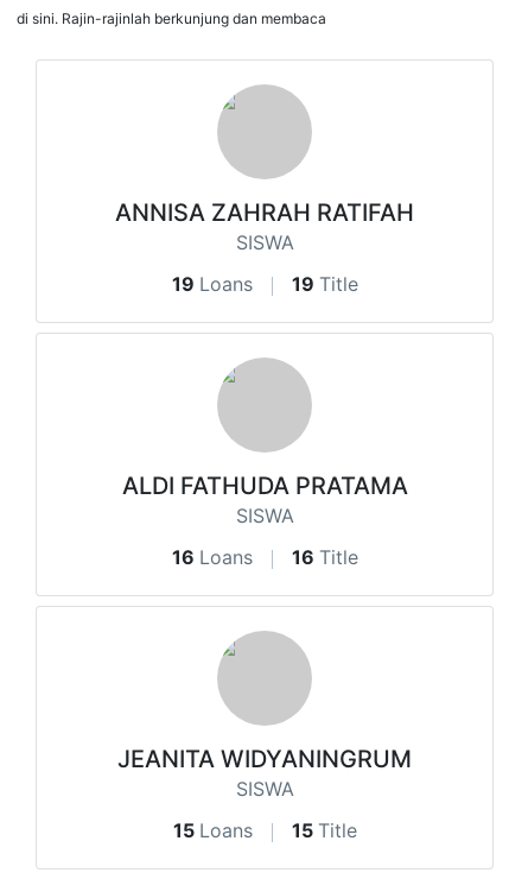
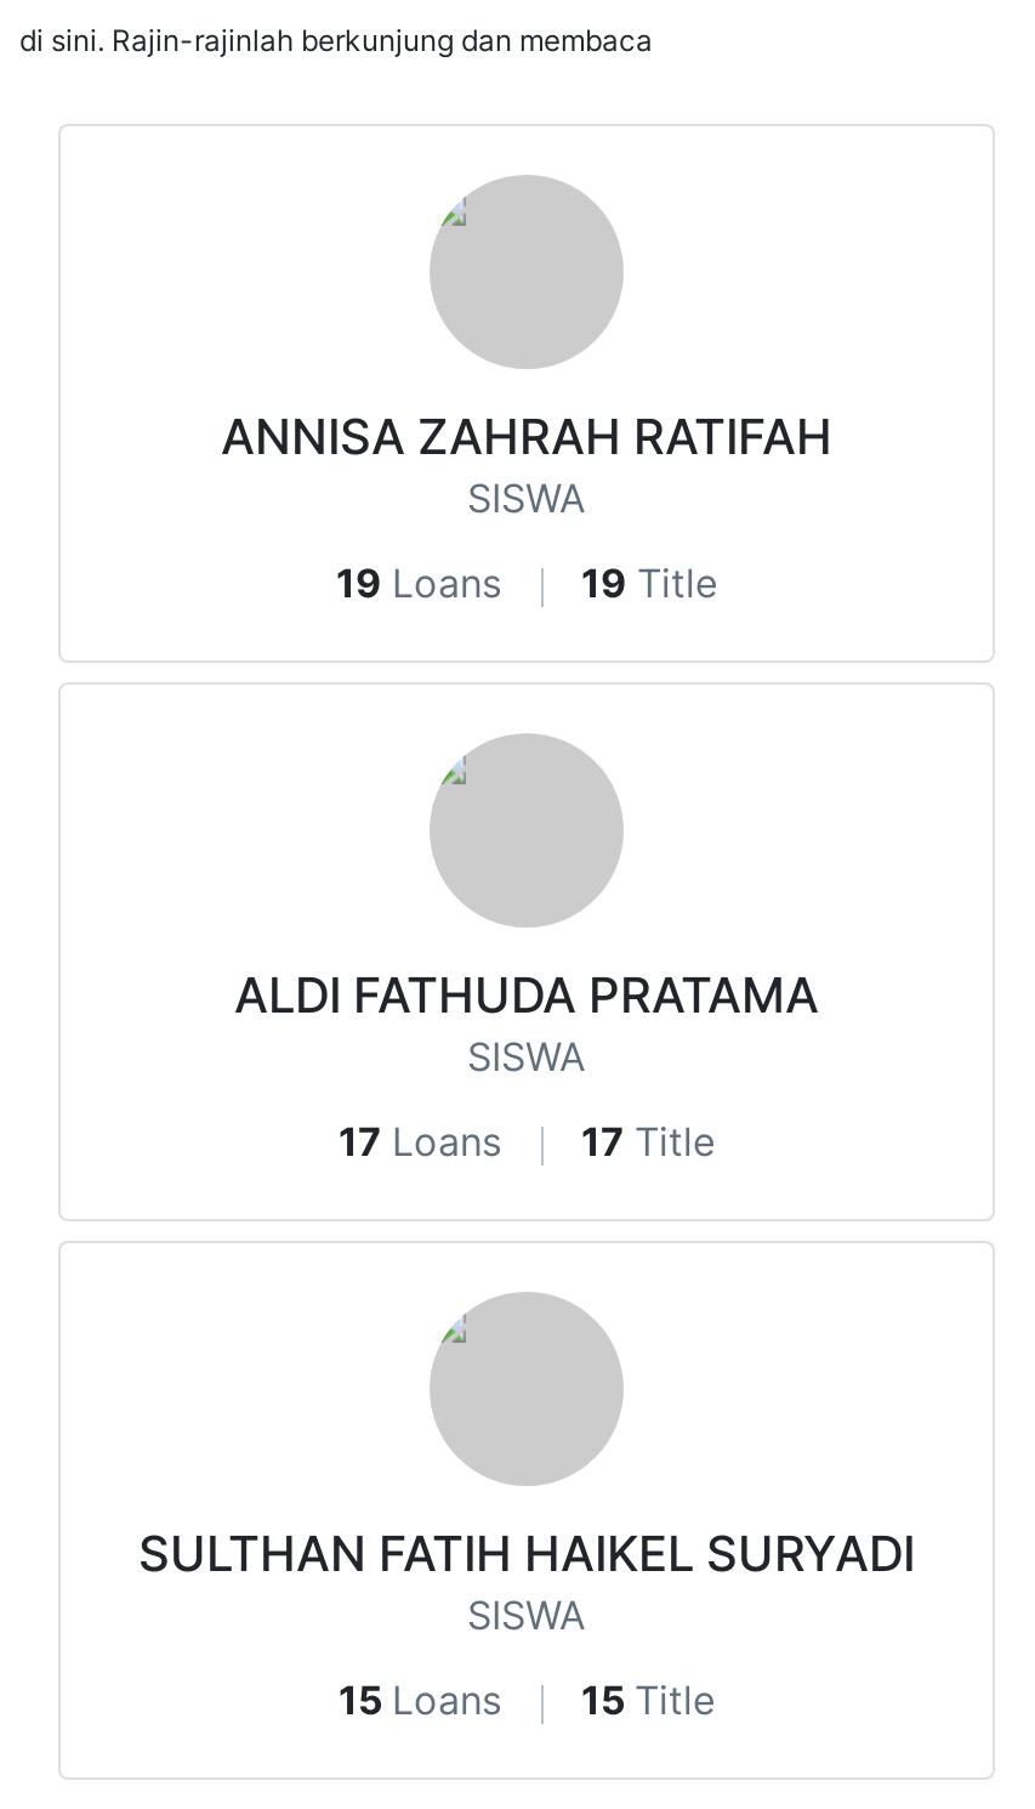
[171,545,358,569] 16 Loans | 16 Title -> [339,1117,715,1166] 17 Loans | 17 Title
[117,745,412,773] JEANITA WIDYANINGRUM -> [138,1525,915,1583] SULTHAN FATIH HAIKEL SURYADI

